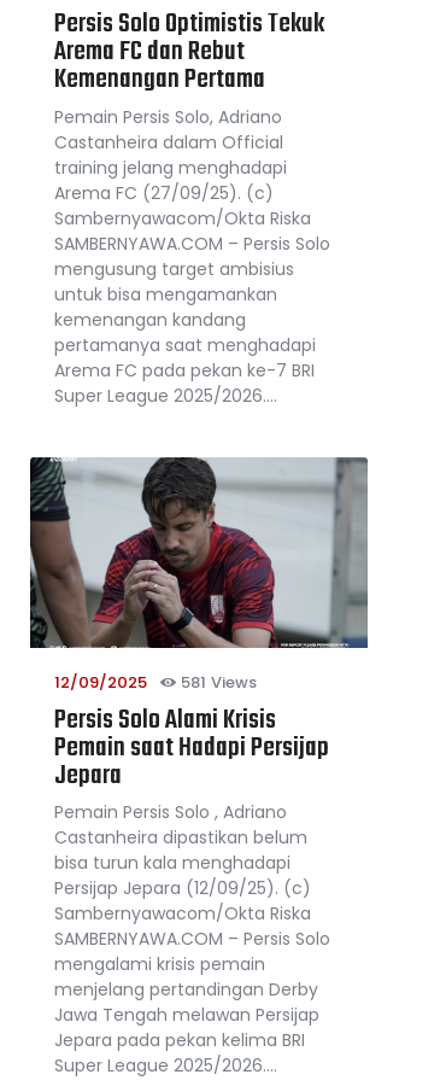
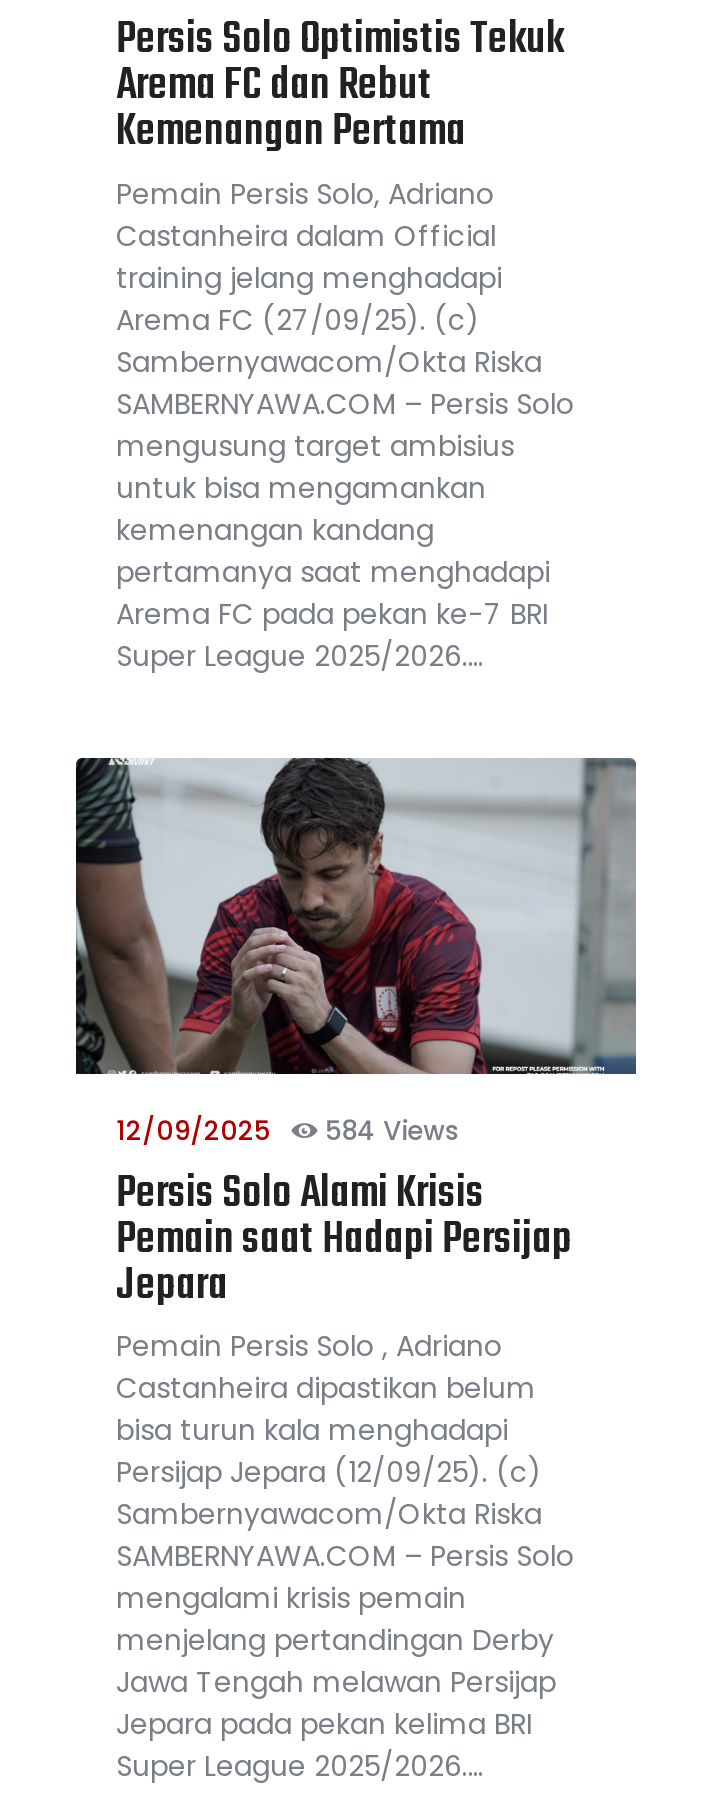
[54,670,256,693] 12/09/2025 581 Views -> [116,1111,459,1149] 12/09/2025 584 Views

